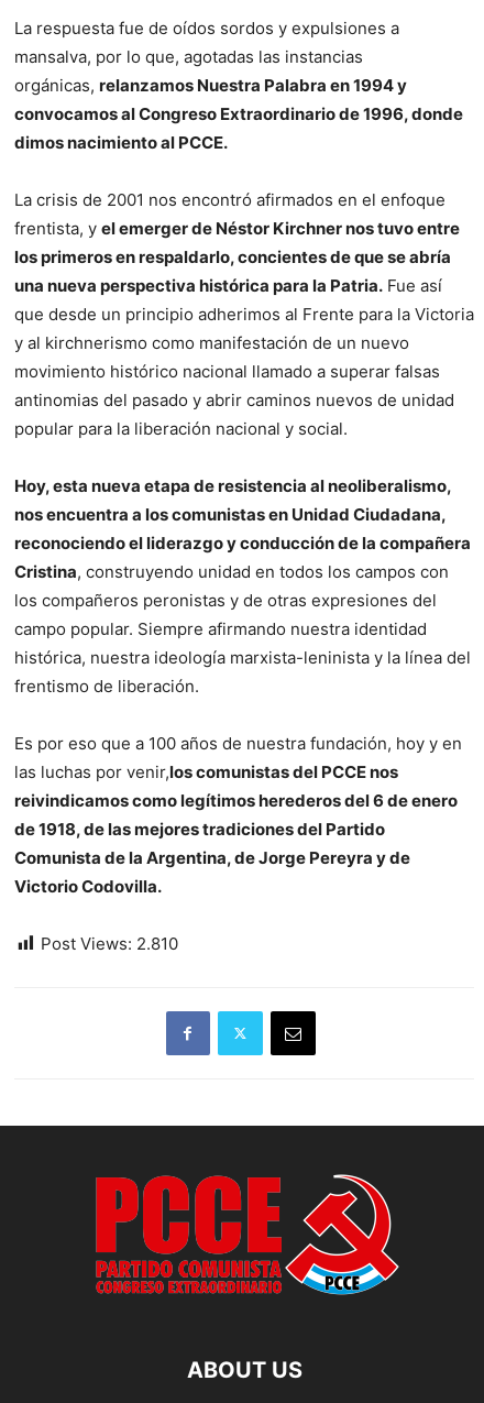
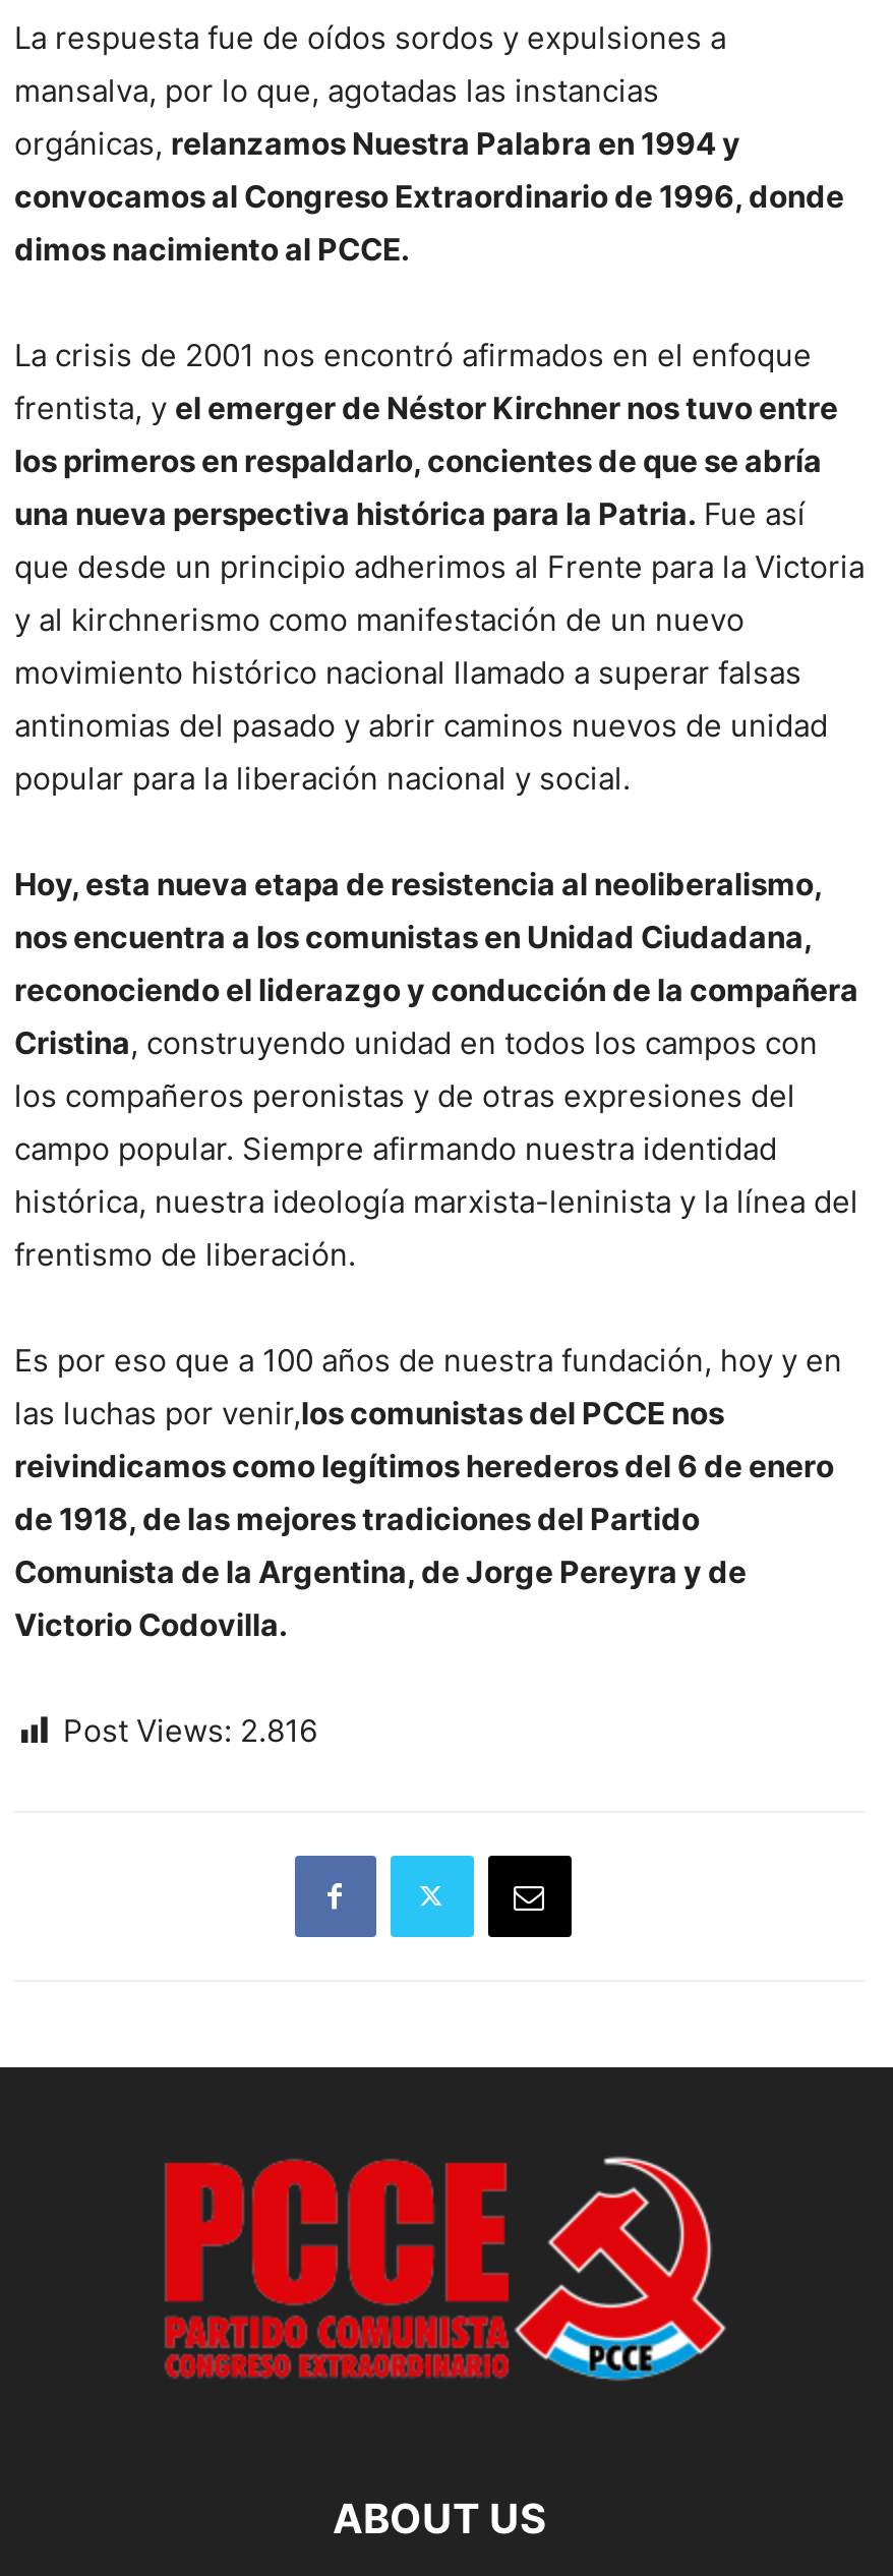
[41,933,178,954] Post Views: 2.810 -> [63,1711,317,1749] Post Views: 2.816

